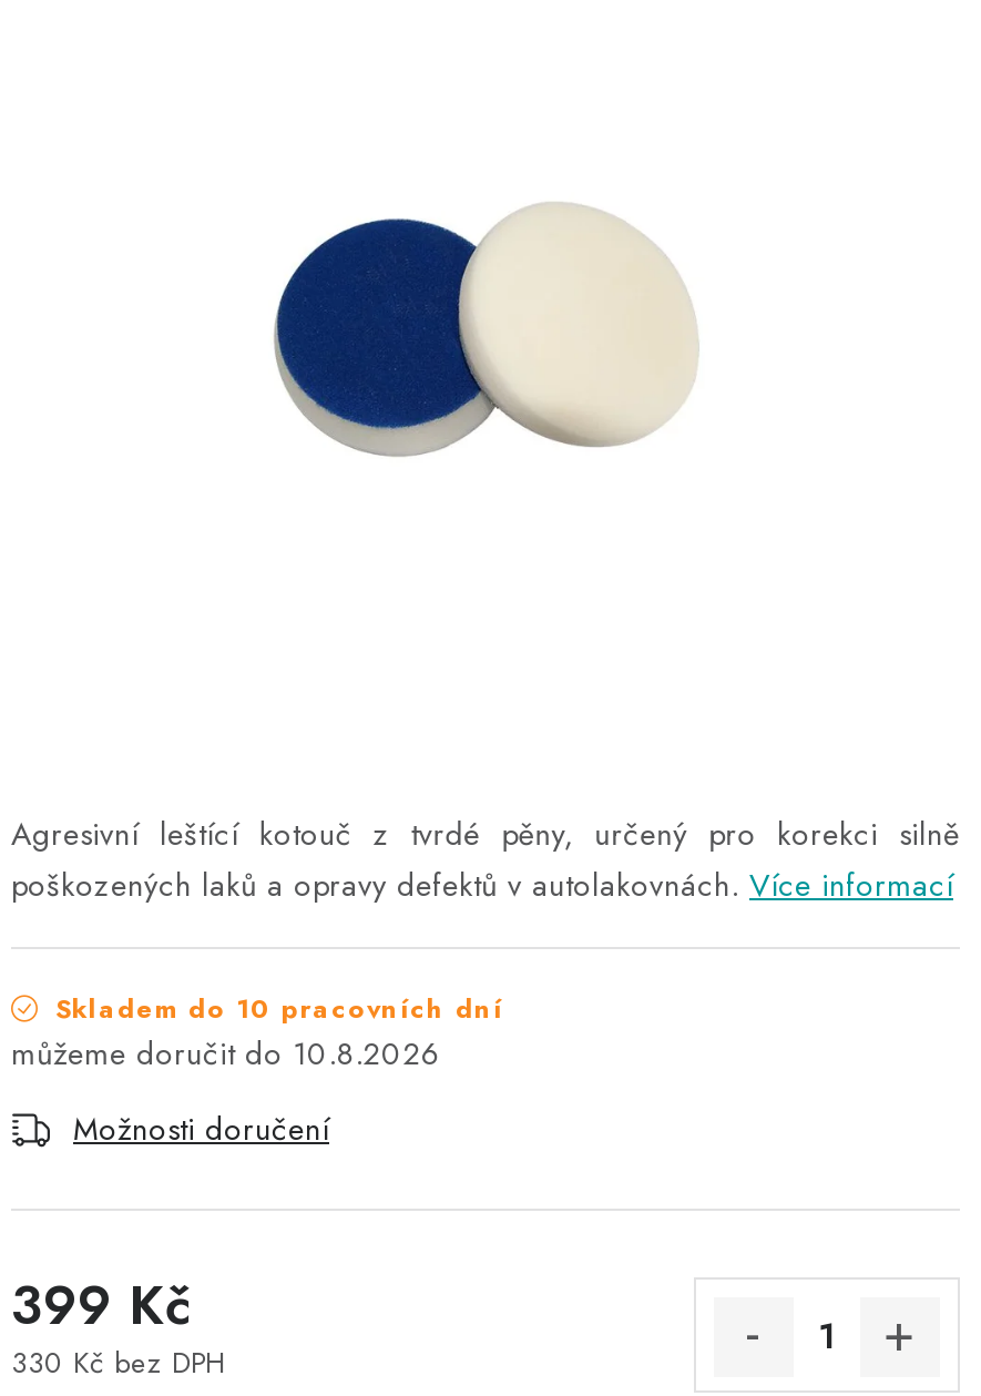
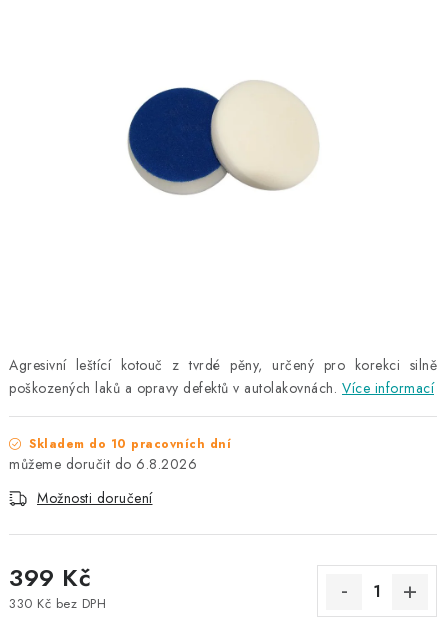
[293,1031,442,1076] 10.8.2026 -> [136,454,197,474] 6.8.2026

